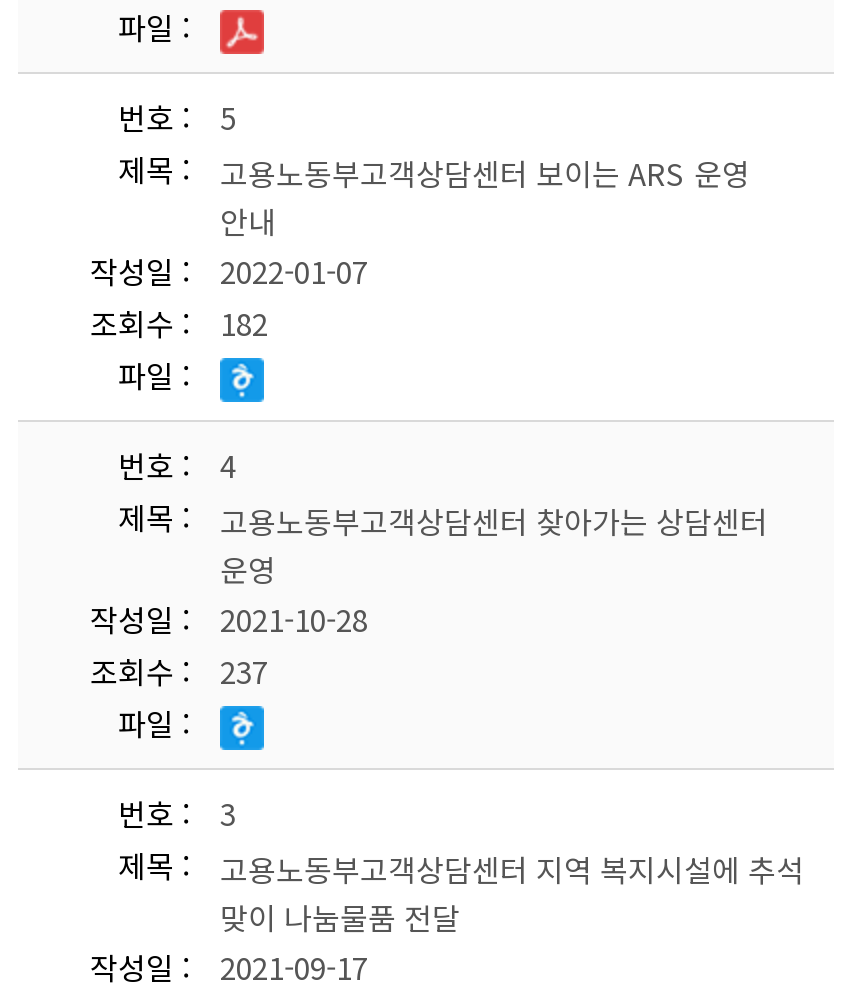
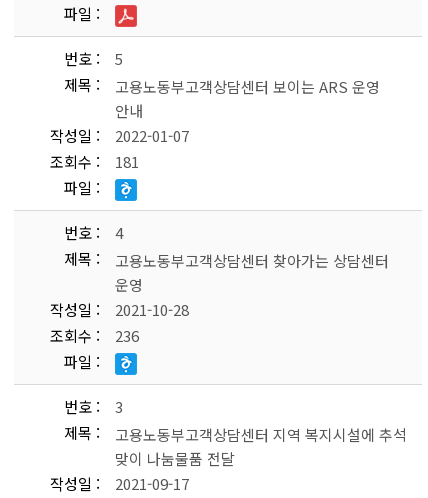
[90,302,268,344] 조회수 182 -> [50,151,139,172] 조회수 181
[90,650,268,692] 조회수 237 -> [50,325,139,346] 조회수 236

